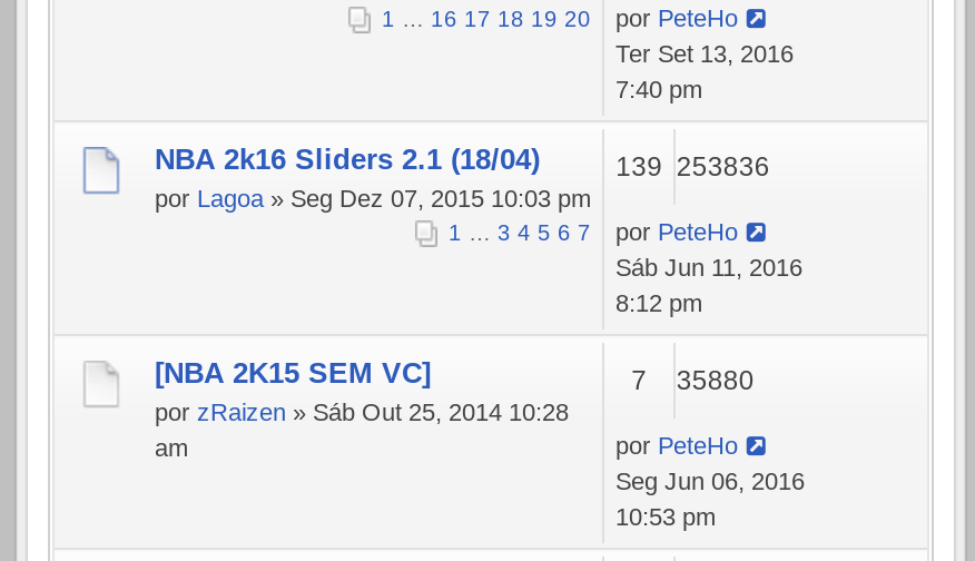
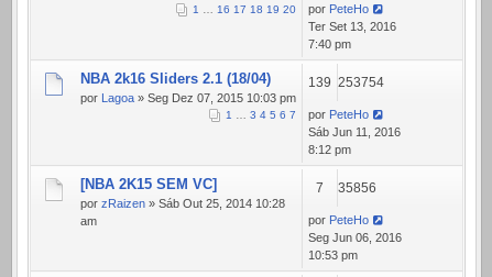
[616,152,770,183] 139 253836 -> [308,75,385,90] 139 253754
[632,366,754,397] 7 35880 -> [316,180,377,196] 7 35856

